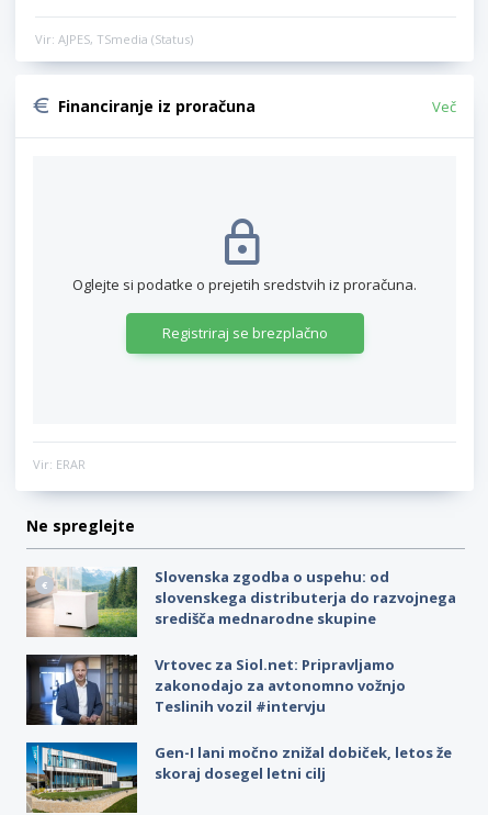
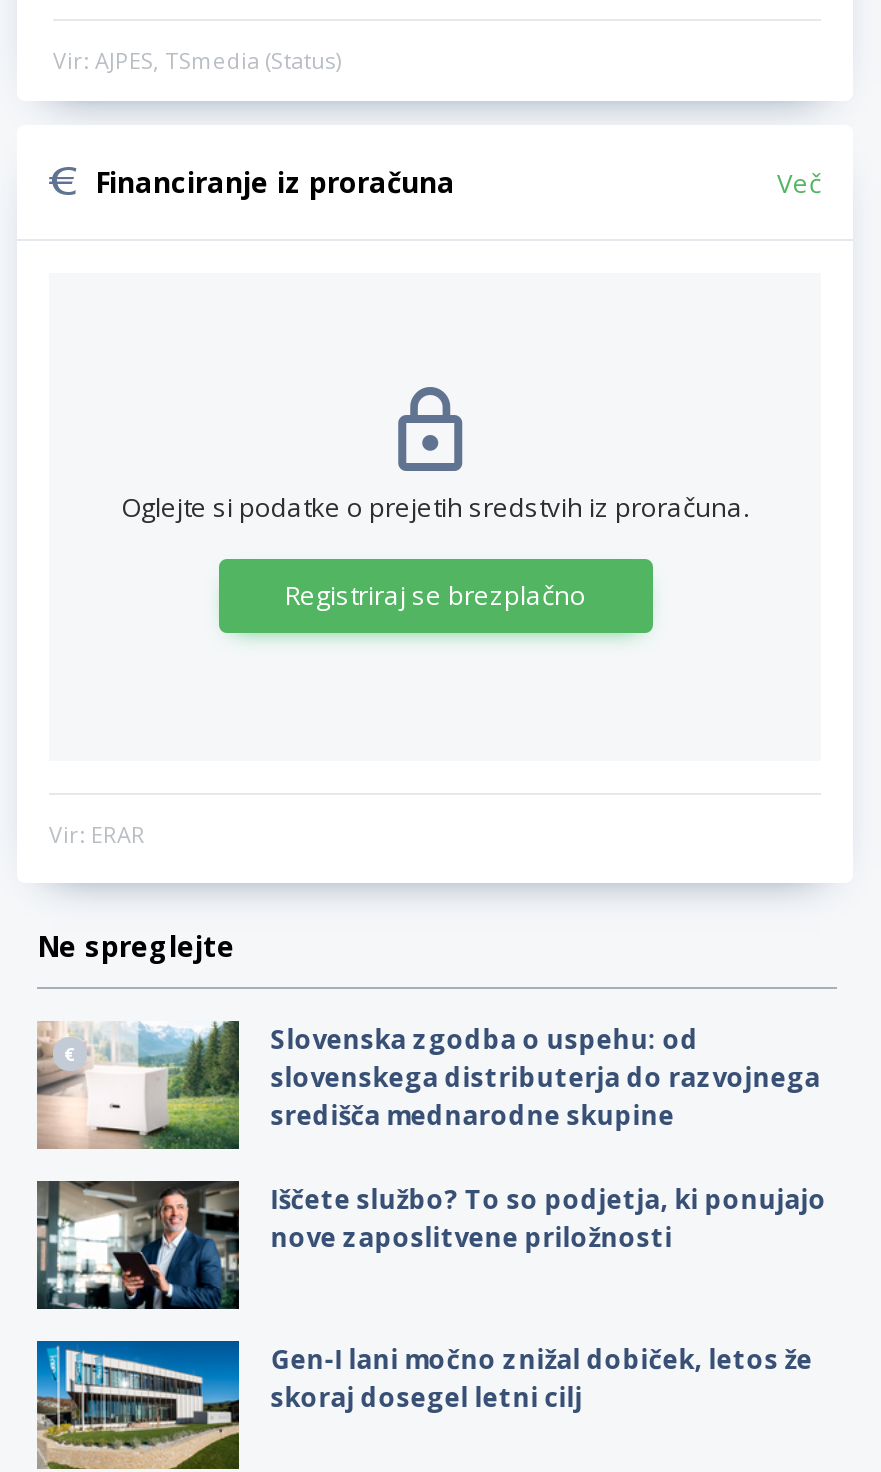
[25,654,406,726] [image] | Vrtovec za Siol.net: Pripravljamo | zakonodajo za avtonomno vožnjo | Teslinih vozil #intervju -> [35,1180,827,1311] [image] | Iščete službo? To so podjetja, ki ponujajo | nove zaposlitvene priložnosti

